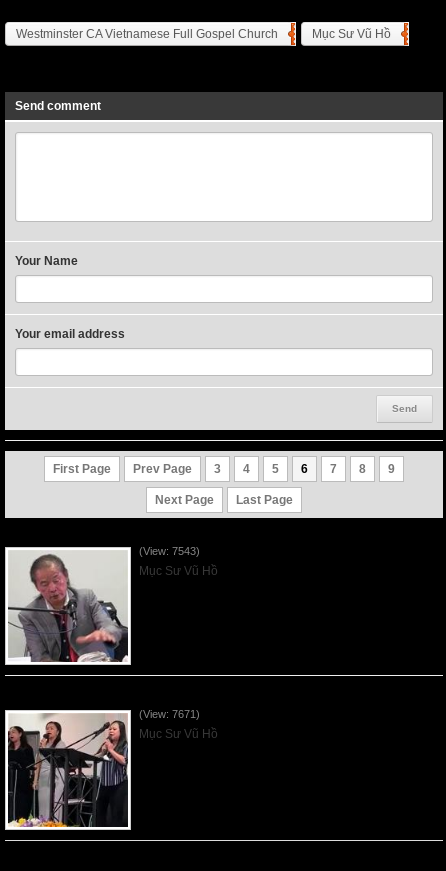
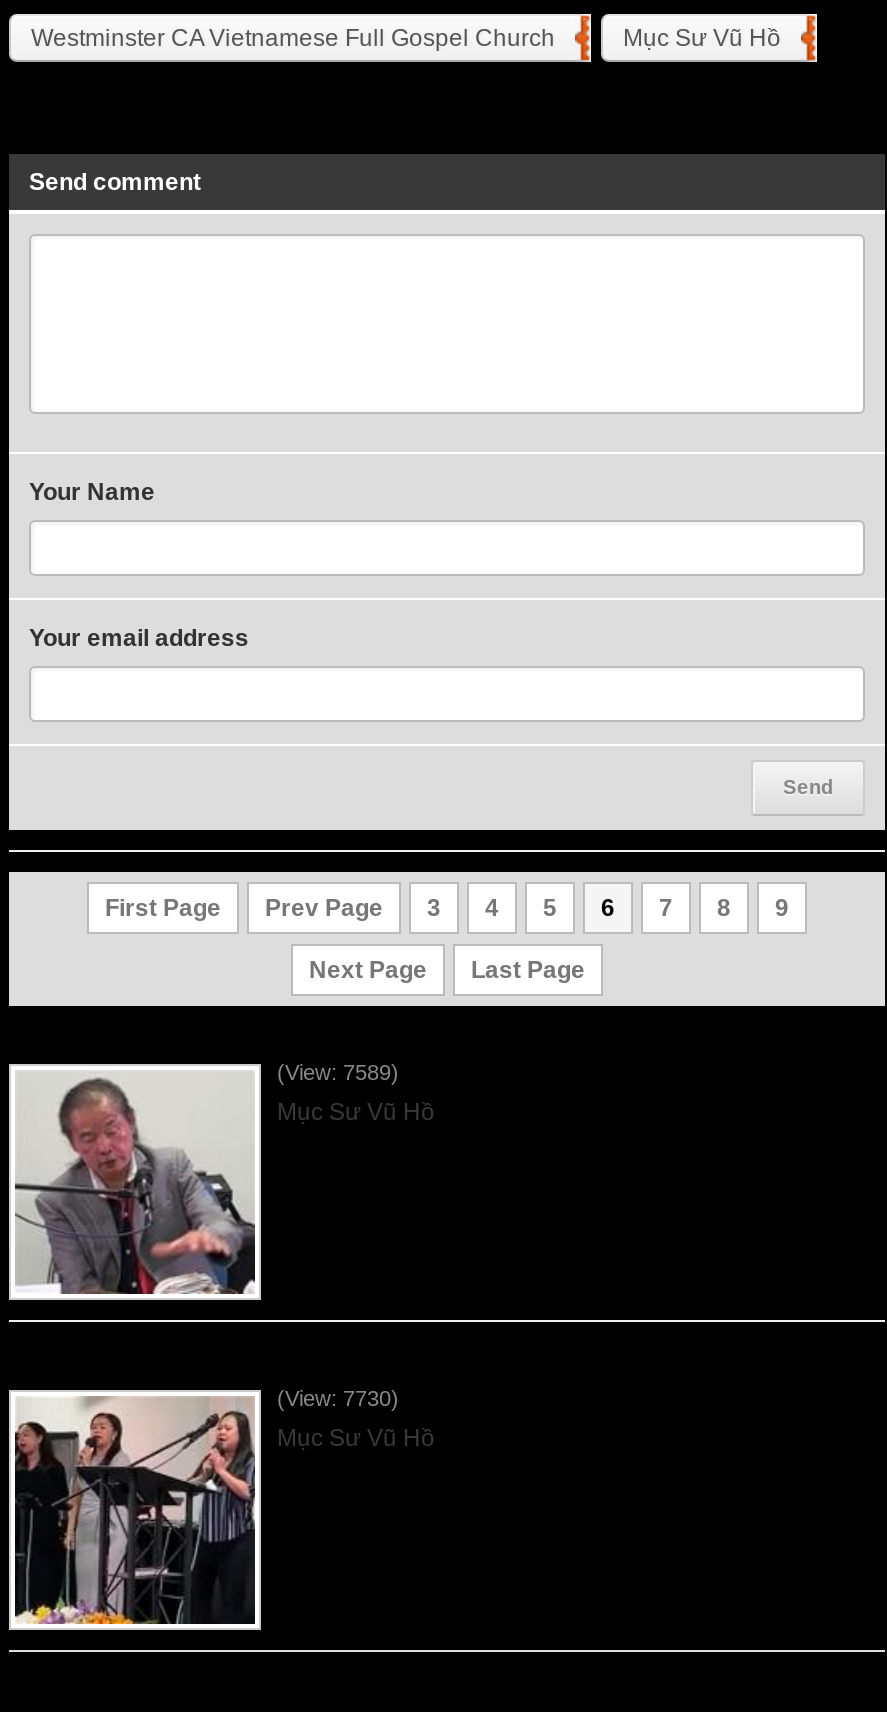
[139,545,200,557] (View: 7543) -> [277,1060,399,1084] (View: 7589)
[139,708,200,720] (View: 7671) -> [277,1386,399,1410] (View: 7730)

